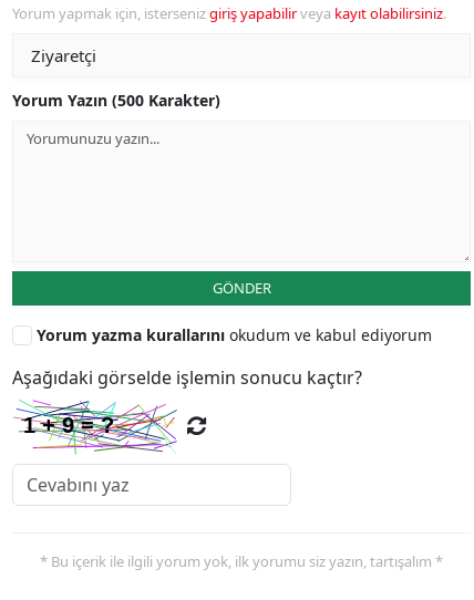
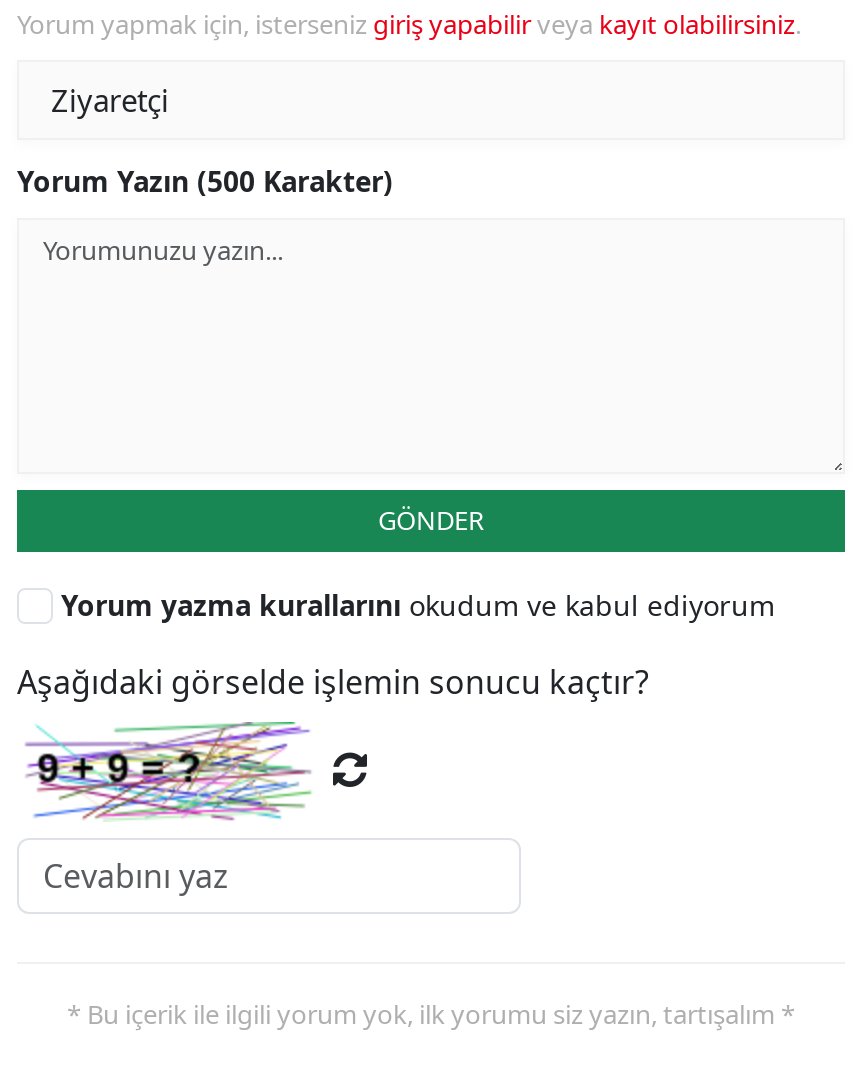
[13,400,177,454] [image] -> [27,720,313,822] [image]

